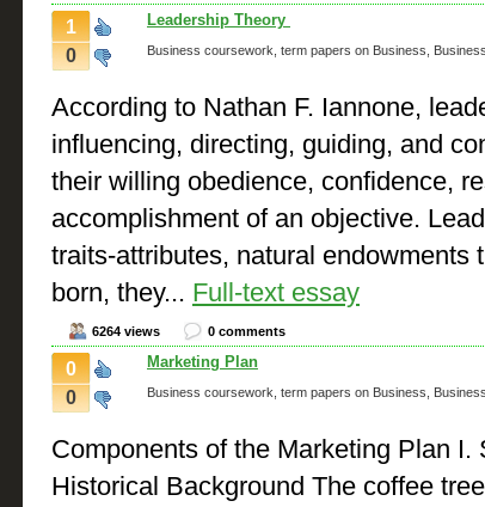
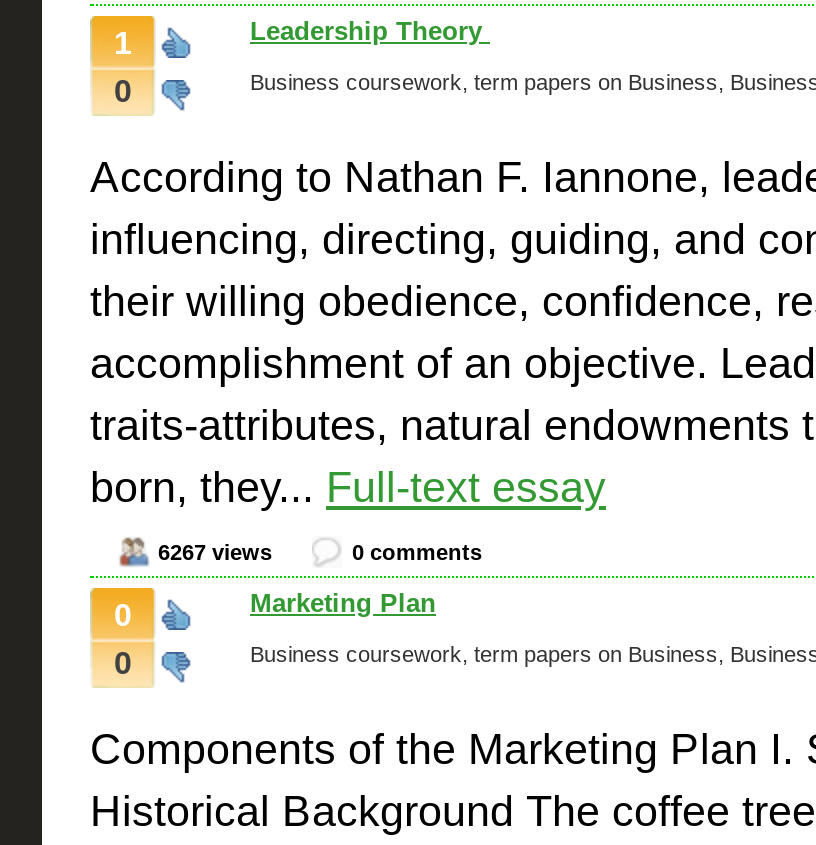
[92,324,160,338] 6264 views -> [158,540,272,564] 6267 views

